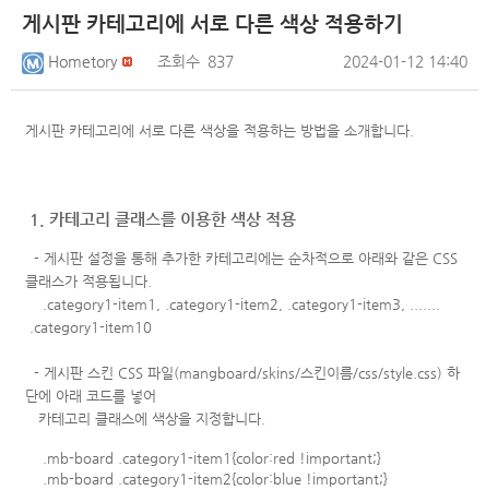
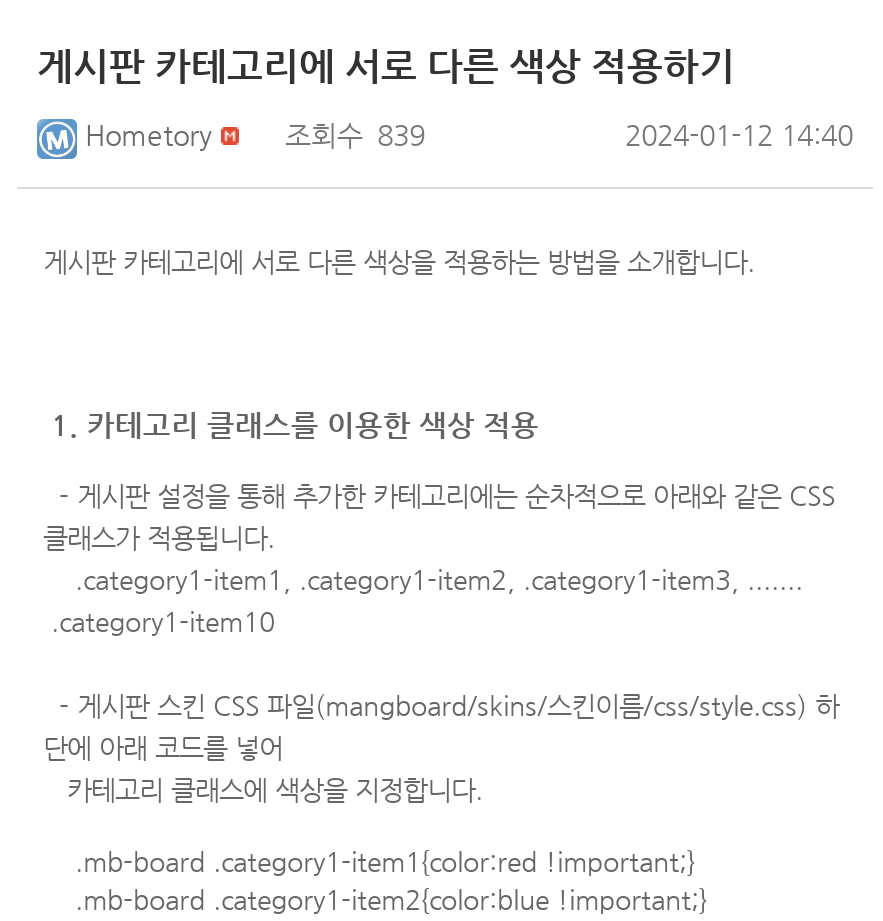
[157,53,234,70] 조회수 837 -> [285,119,425,151] 조회수 839

